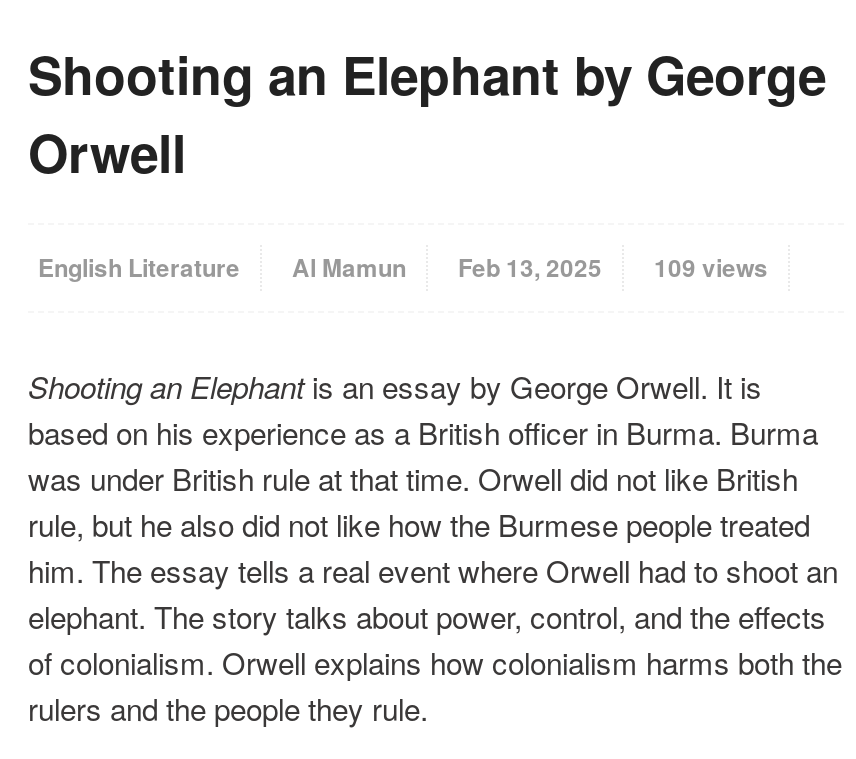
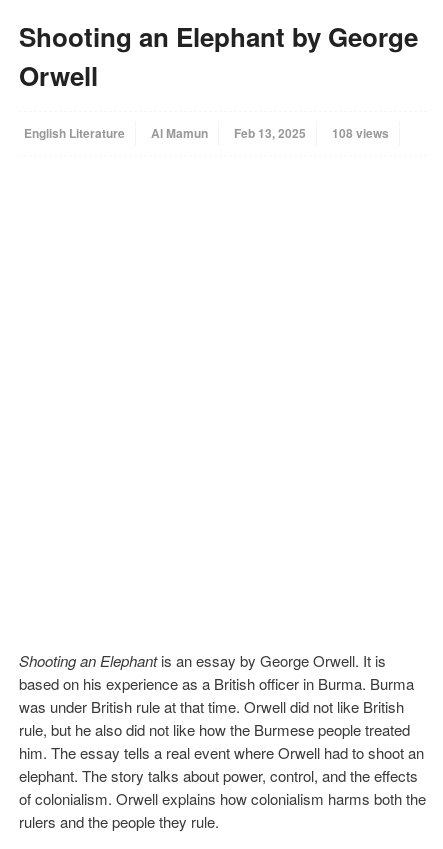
[38,249,768,285] English Literature Al Mamun Feb 13, 2025 109 views -> [24,124,389,142] English Literature Al Mamun Feb 13, 2025 108 views

